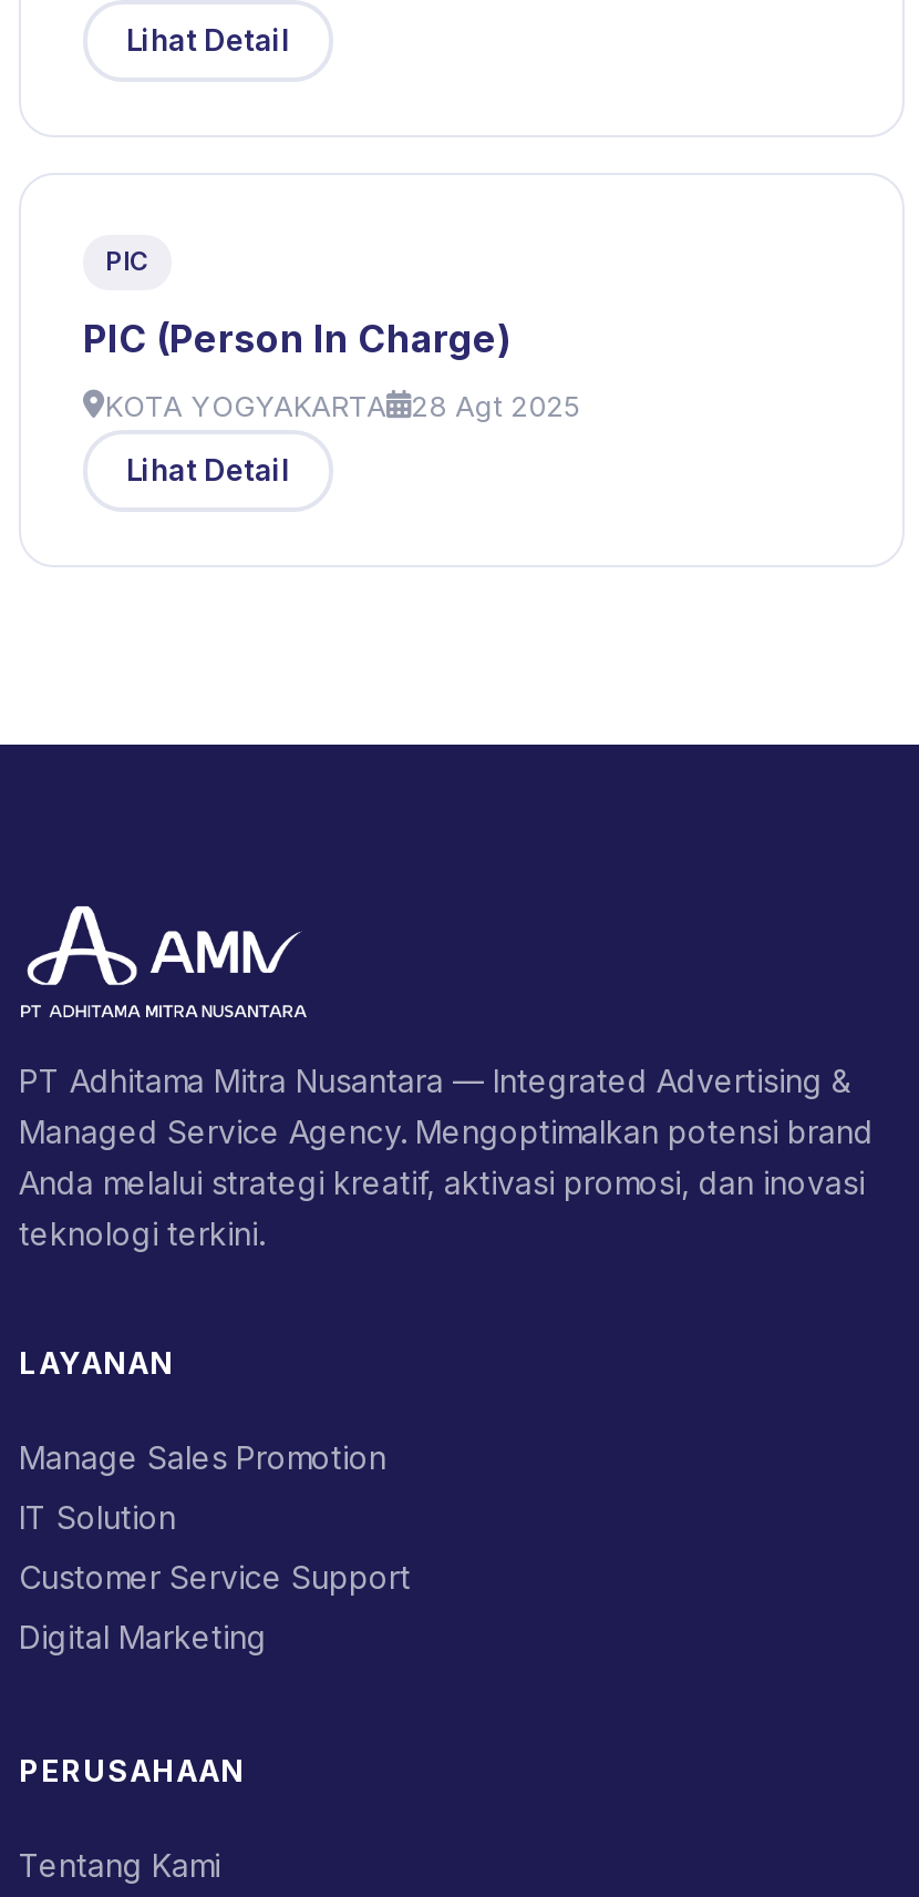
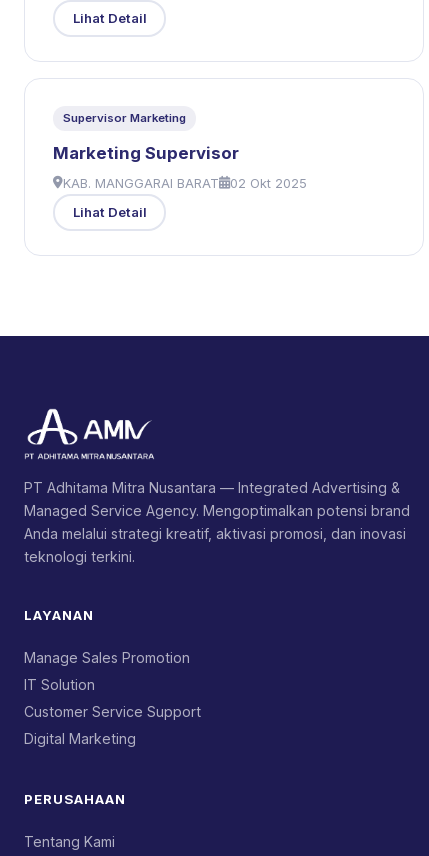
[105,245,149,276] PIC -> [63,110,186,124] Supervisor Marketing
[83,316,510,360] PIC (Person In Charge) -> [53,142,239,162] Marketing Supervisor
[105,389,581,422] KOTA YOGYAKARTA | 28 Agt 2025 -> [63,175,307,190] KAB. MANGGARAI BARAT | 02 Okt 2025

